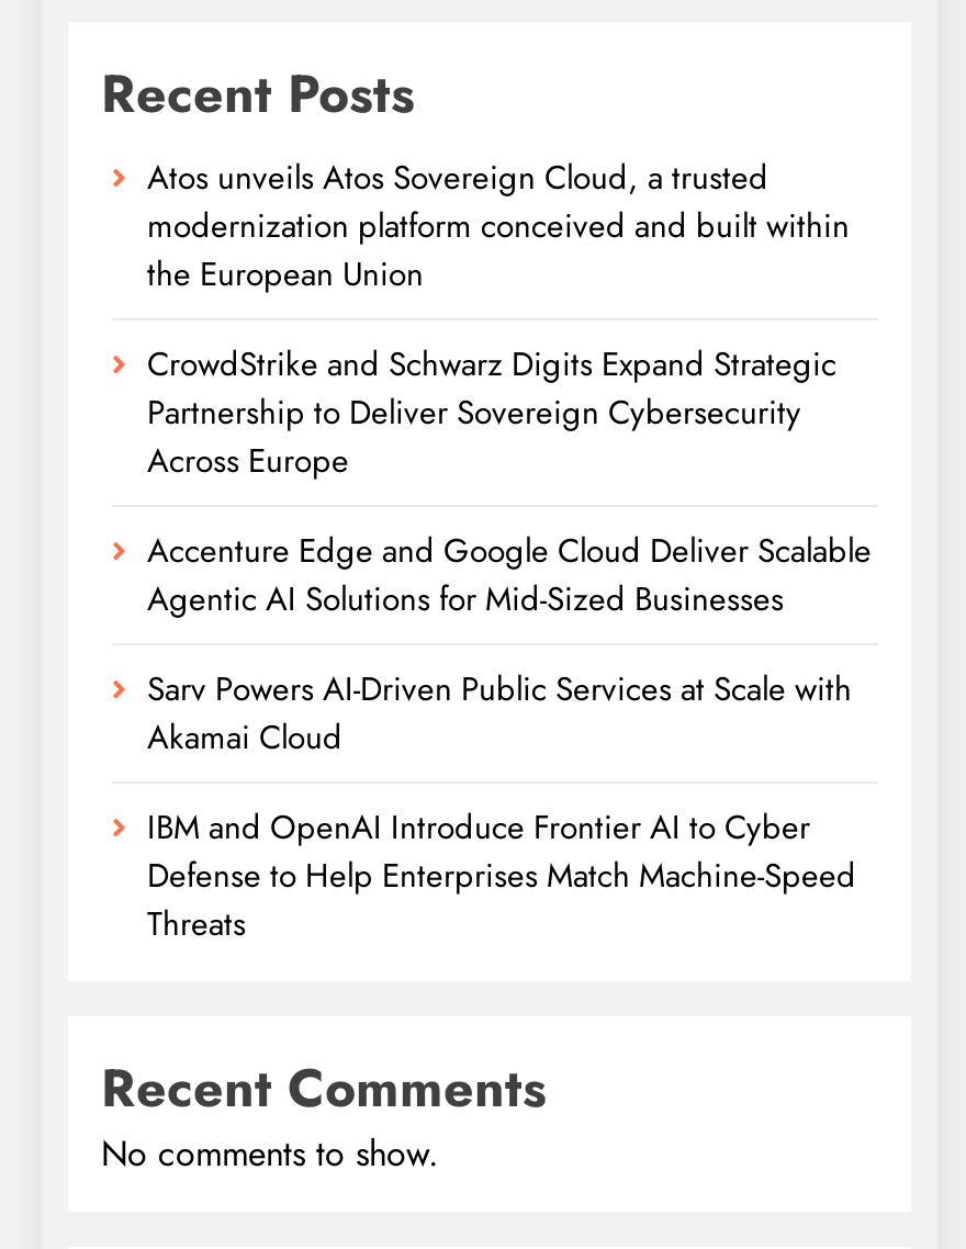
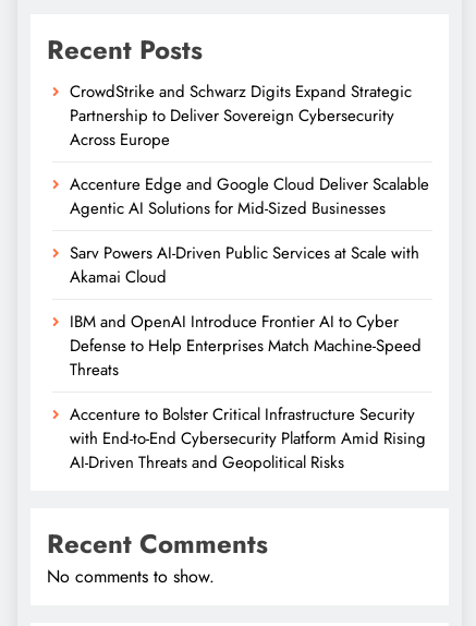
[147,153,850,298] Atos unveils Atos Sovereign Cloud, a trusted | modernization platform conceived and built within | the European Union -> none
moved [147,340,872,948] -> [70,79,429,381]: CrowdStrike and Schwarz Digits Expand Strategic | Partnership to Deliver Sovereign Cybersecurity | Across Europe | ... | Defense to Help Enterprises Match Machine-Speed | Threats
none -> [70,402,426,474] Accenture to Bolster Critical Infrastructure Security | with End-to-End Cybersecurity Platform Amid Rising | AI-Driven Threats and Geopolitical Risks

